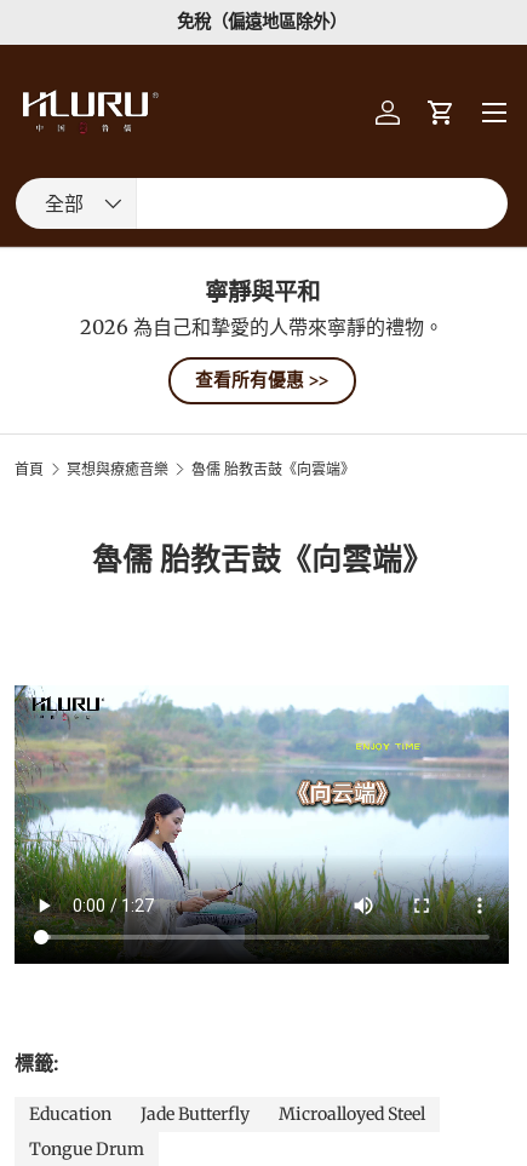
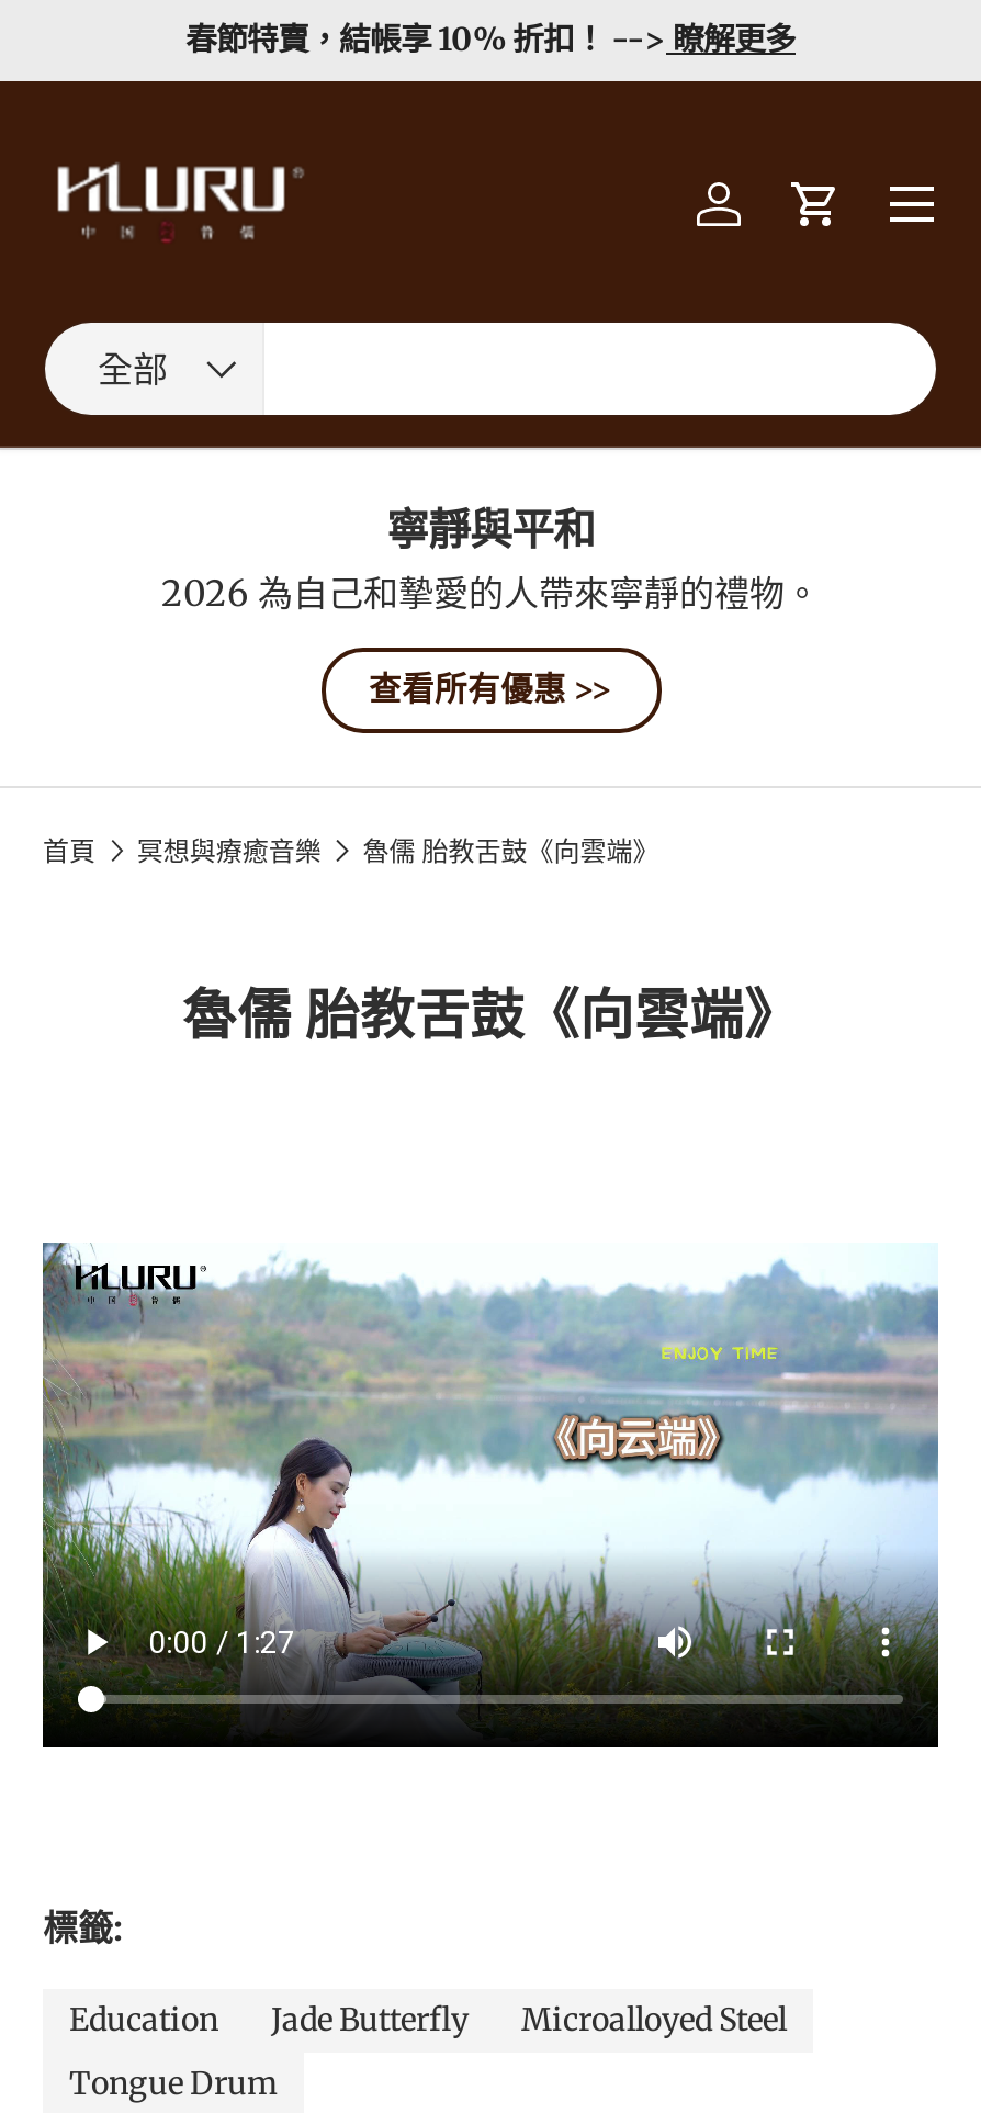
[177,11,346,33] 免稅（偏遠地區除外） -> [185,20,796,59] 春節特賣，結帳享 10% 折扣！ -->瞭解更多

